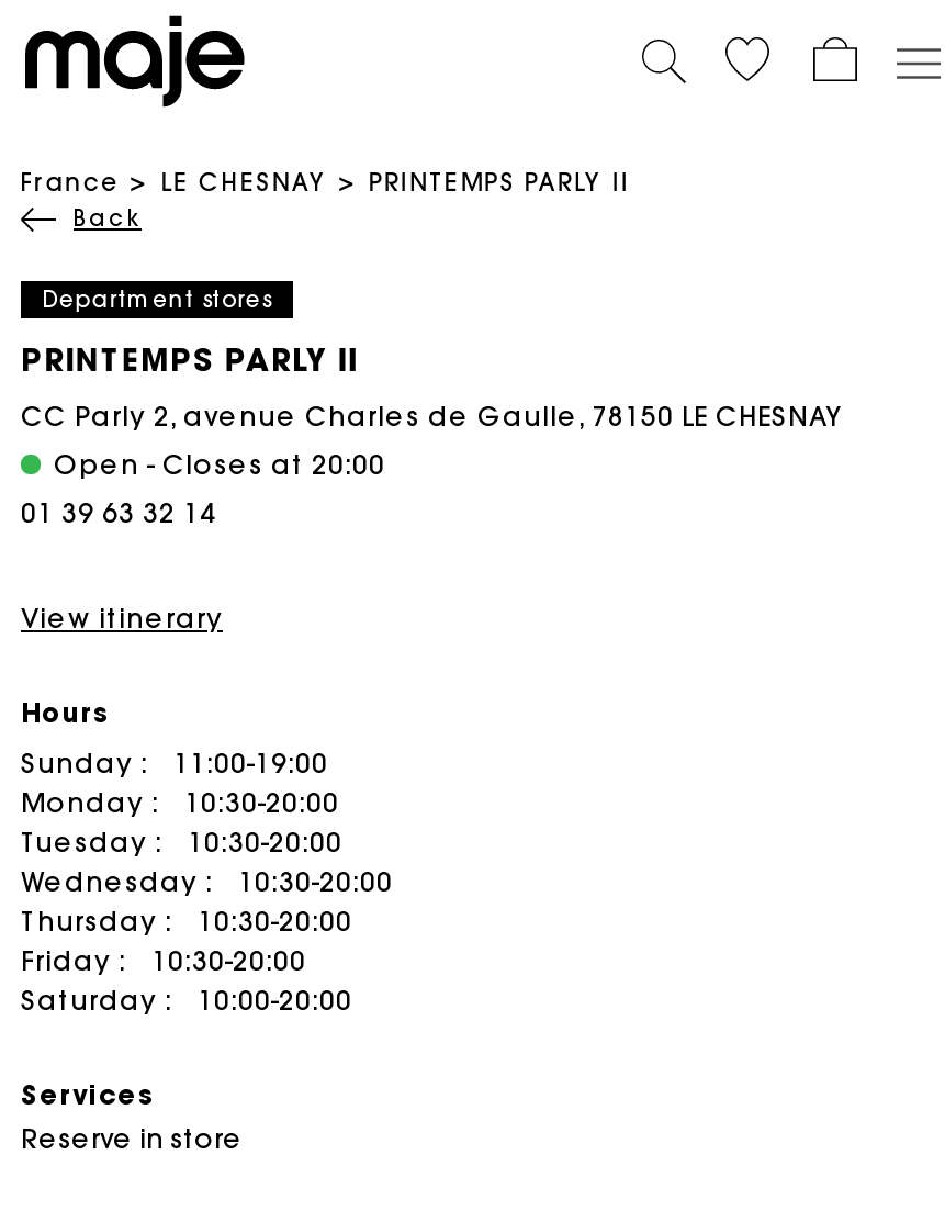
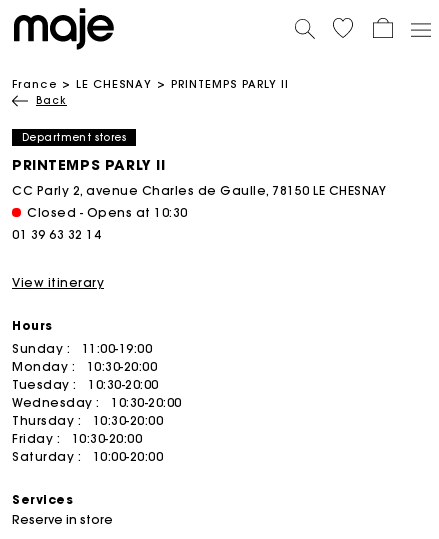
[54,448,385,481] Open - Closes at 20:00 -> [27,205,187,220] Closed - Opens at 10:30

